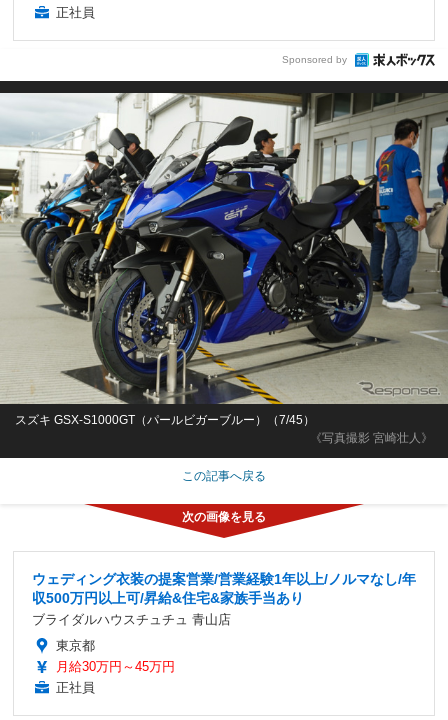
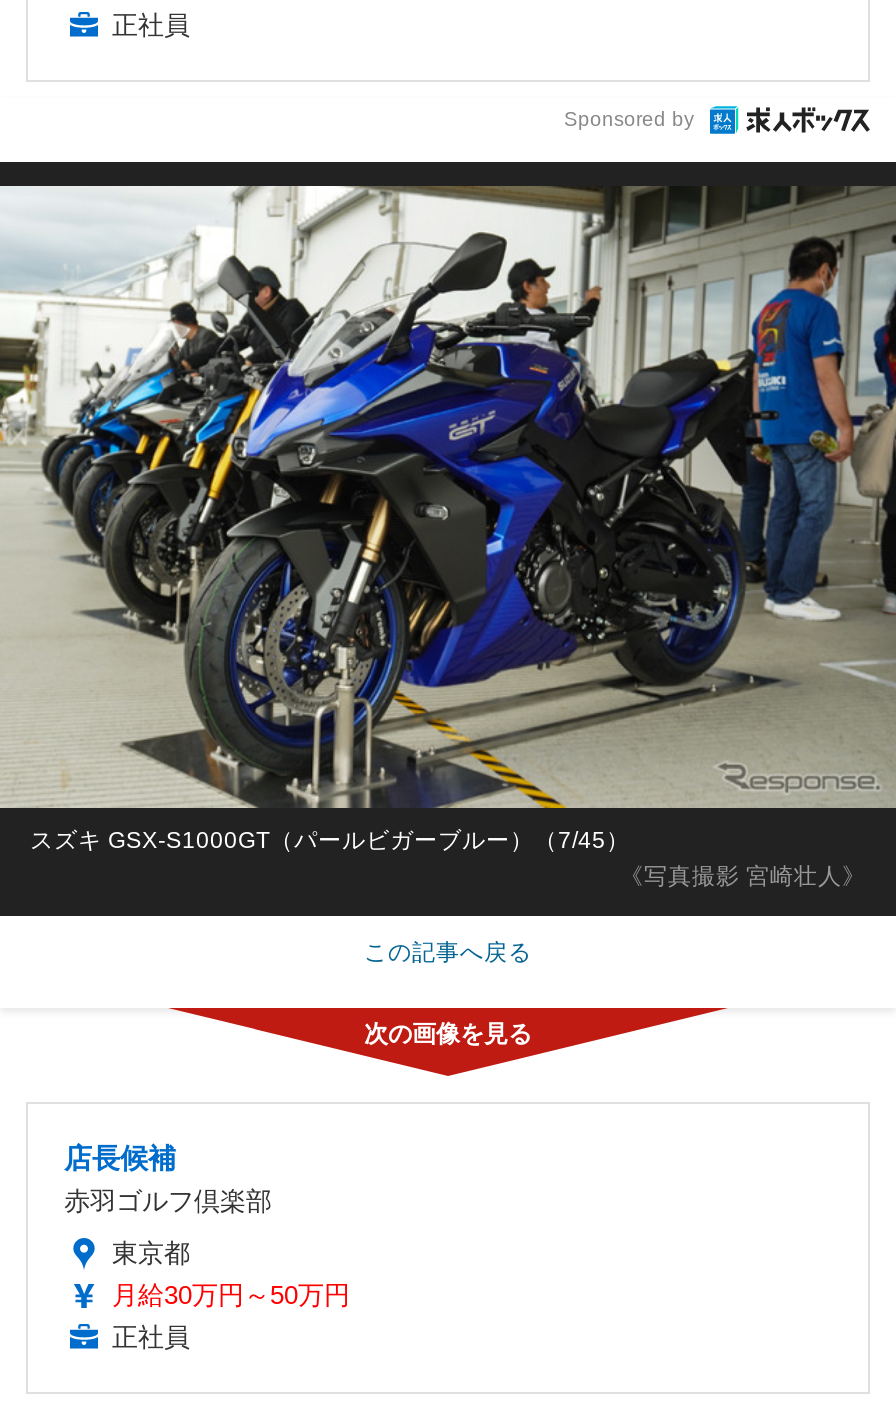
[32,571,416,627] ウェディング衣装の提案営業/営業経験1年以上/ノルマなし/年 | 収500万円以上可/昇給&住宅&家族手当あり | ブライダルハウスチュチュ 青山店 -> [64,1142,272,1216] 店長候補 | 赤羽ゴルフ倶楽部
[56,659,175,674] 月給30万円～45万円 -> [112,1280,350,1310] 月給30万円～50万円

